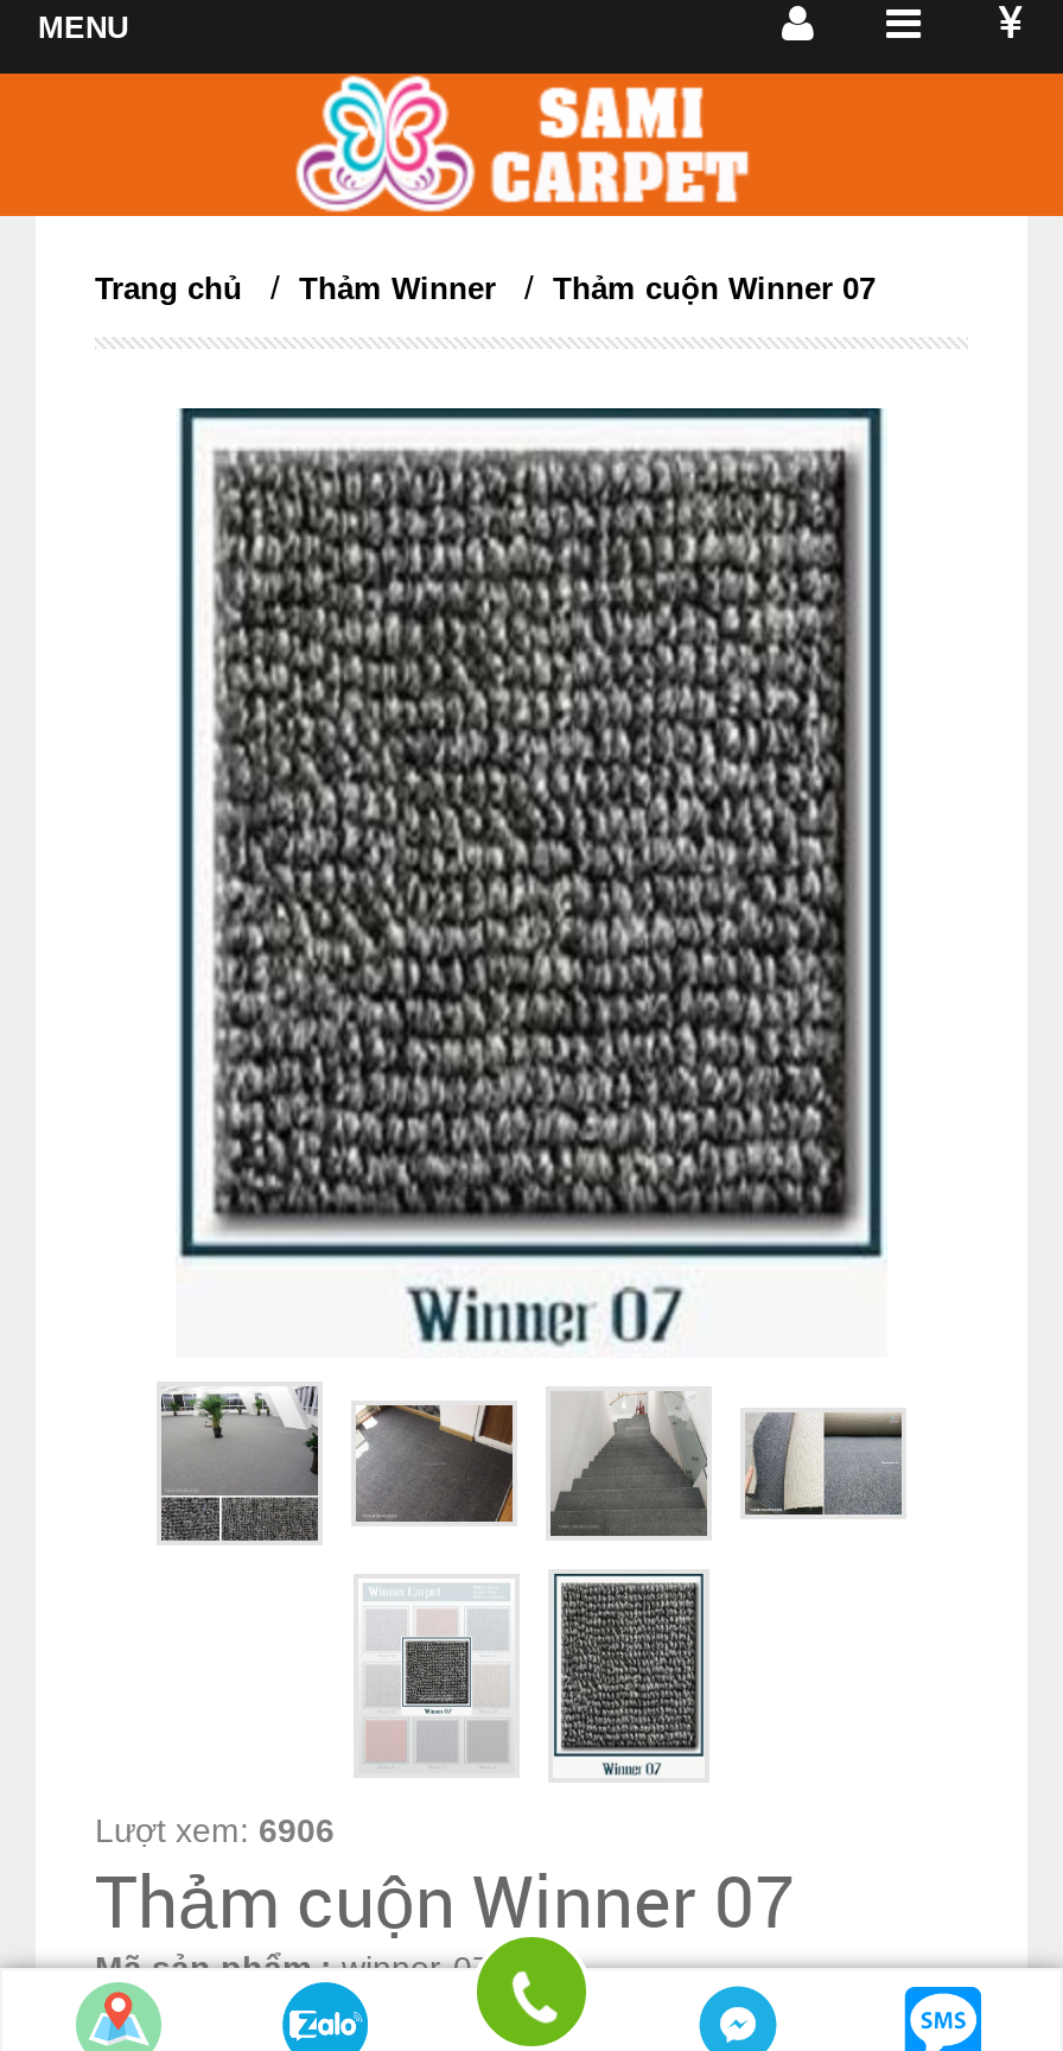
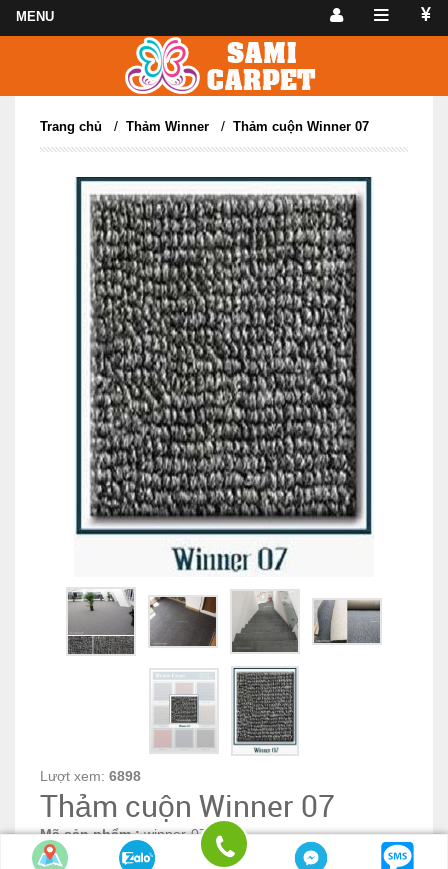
[95,1811,335,1849] Lượt xem: 6906 -> [40,768,141,784] Lượt xem: 6898

